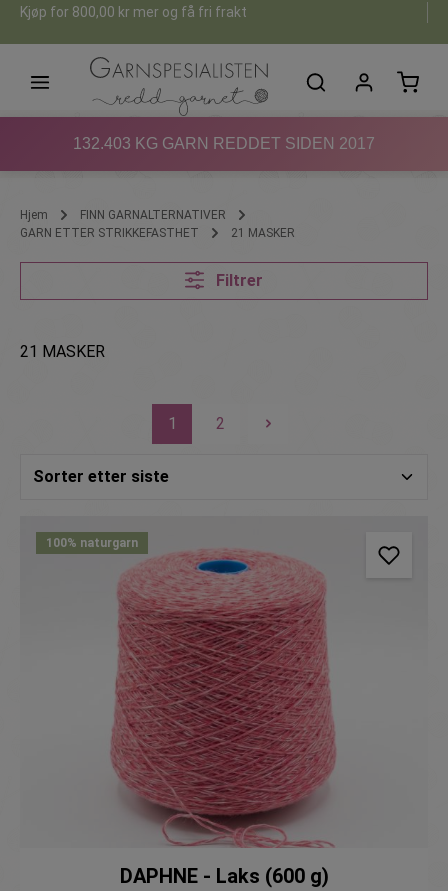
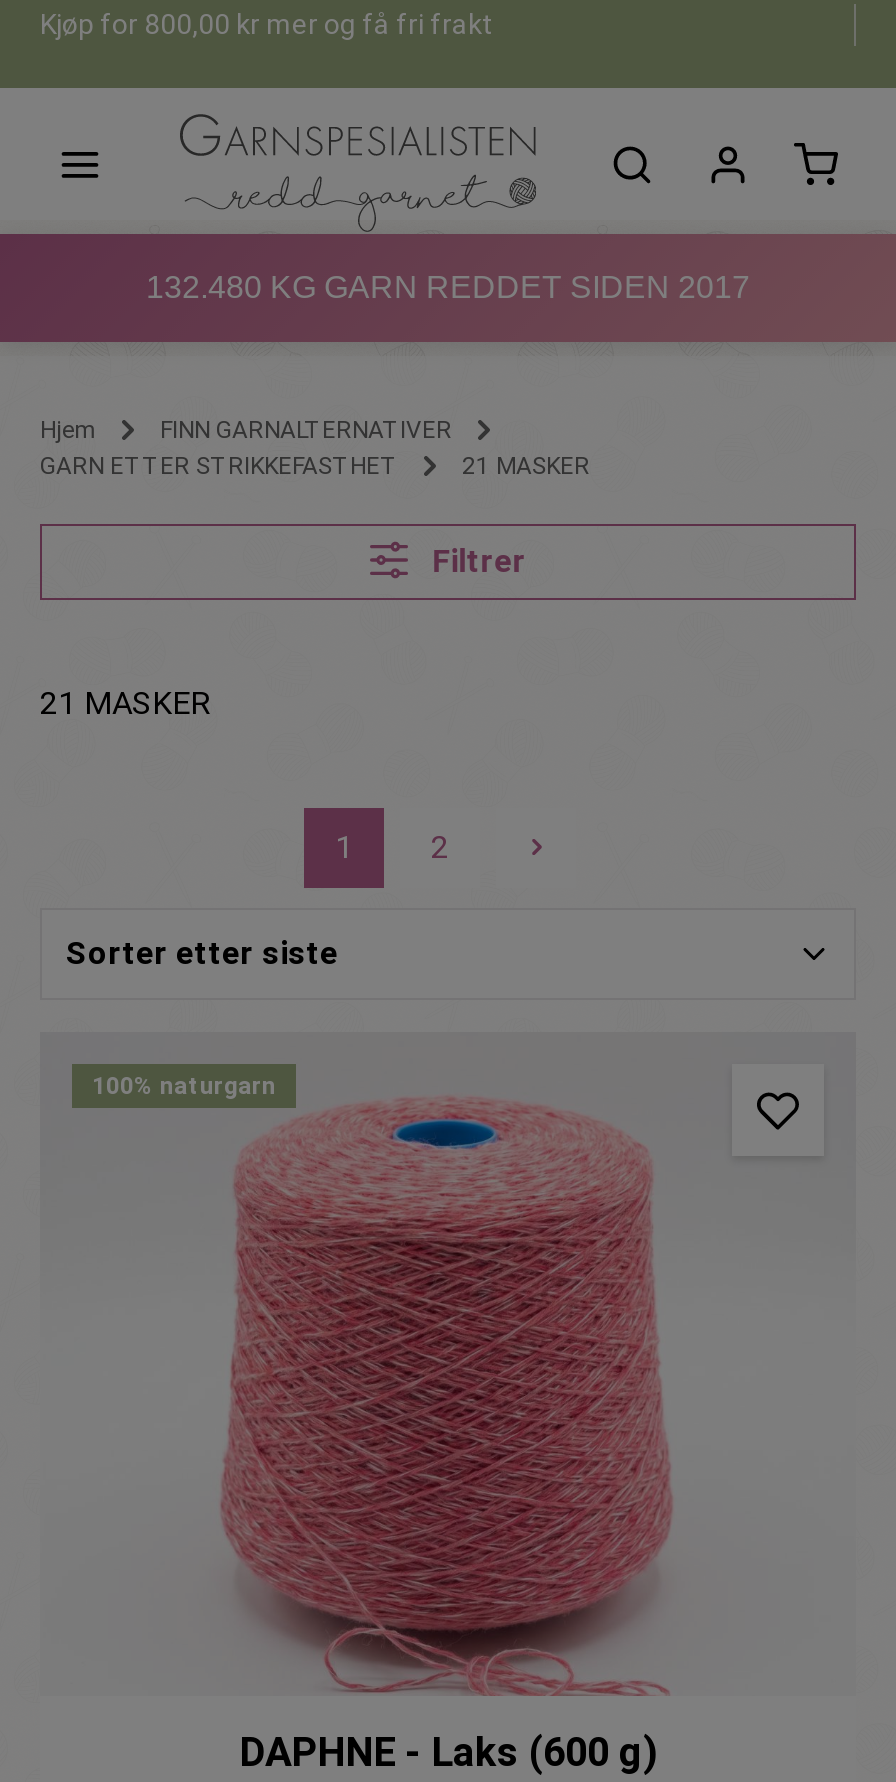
[73,135,375,152] 132.403 KG GARN REDDET SIDEN 2017 -> [146,270,750,304] 132.480 KG GARN REDDET SIDEN 2017

